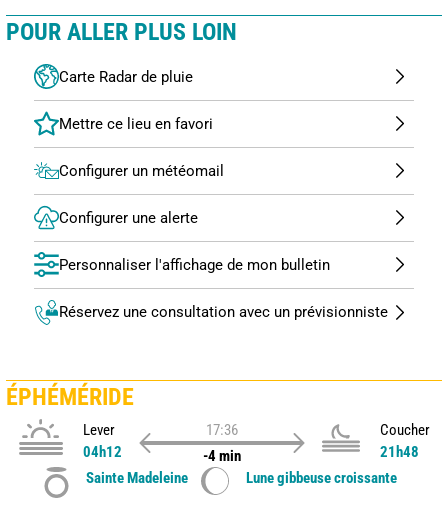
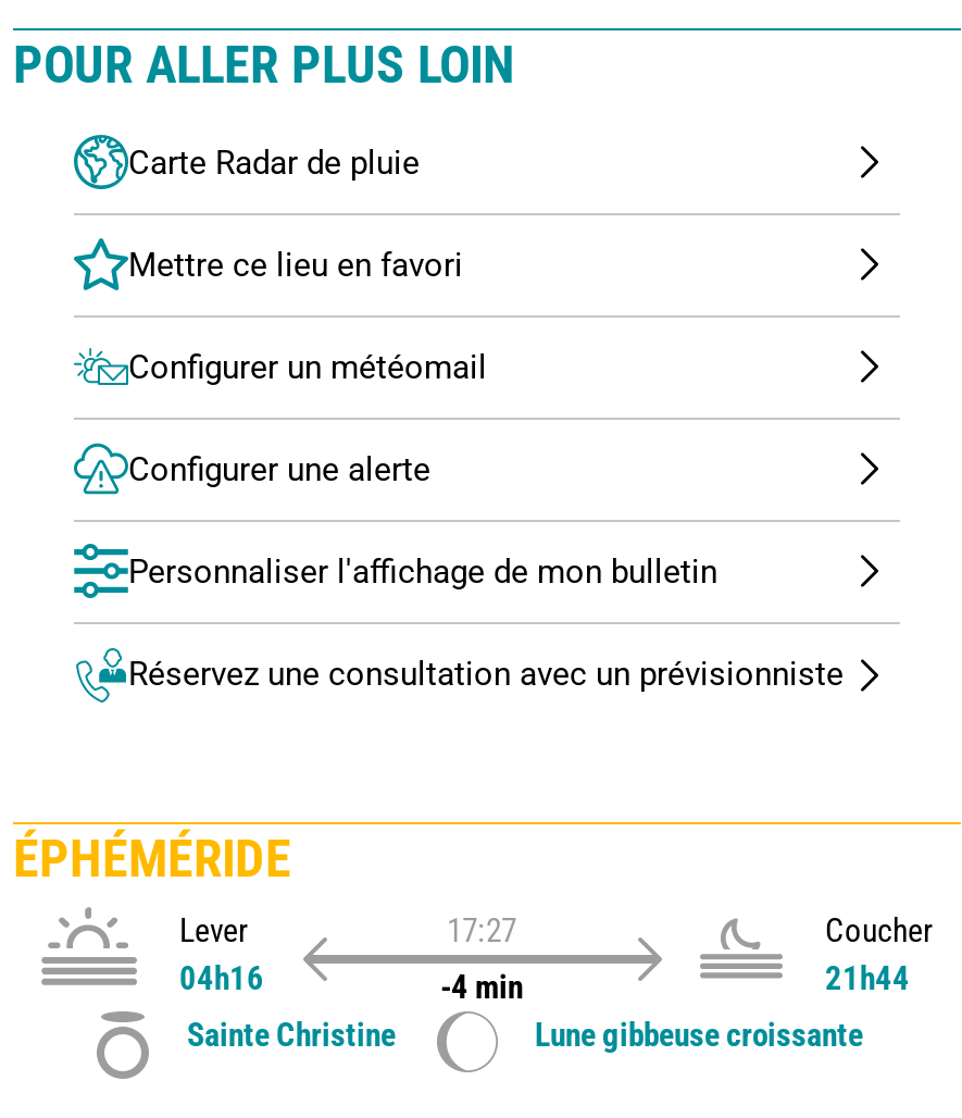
[205,421,237,439] 17:36 -> [447,911,516,950] 17:27
[82,443,121,461] 04h12 -> [179,959,264,998] 04h16
[86,443,418,487] 21h48 | Sainte Madeleine -> [187,959,910,1054] 21h44 | Sainte Christine

